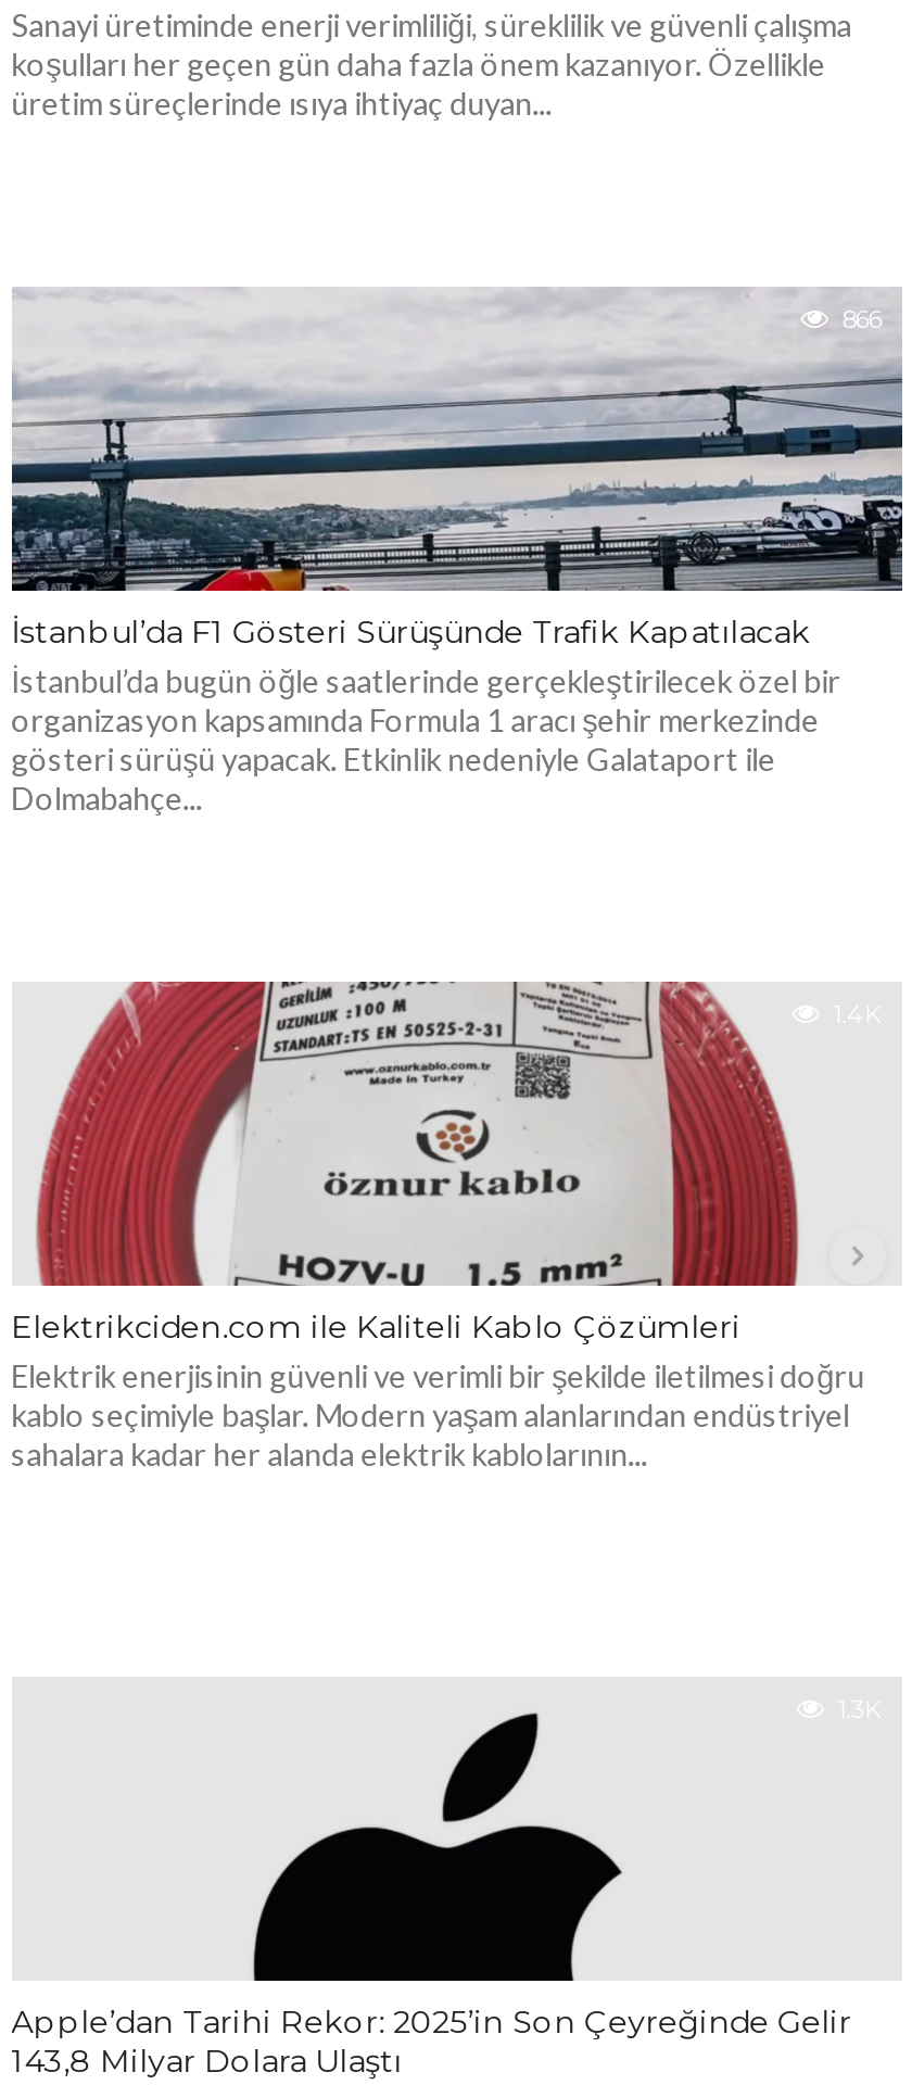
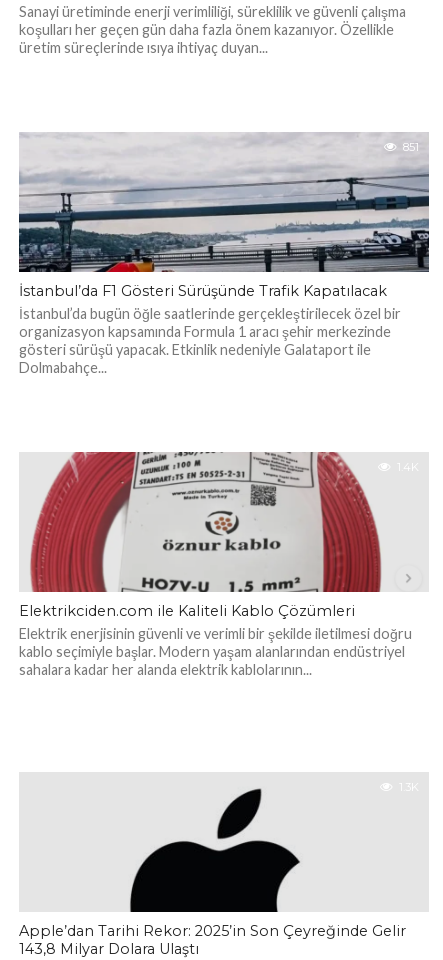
[842,304,881,334] 866 -> [403,140,419,154] 851

